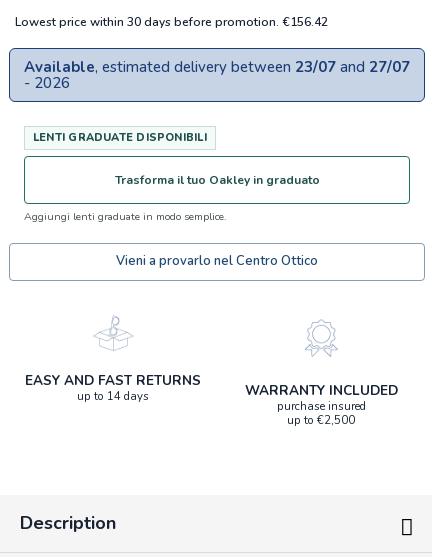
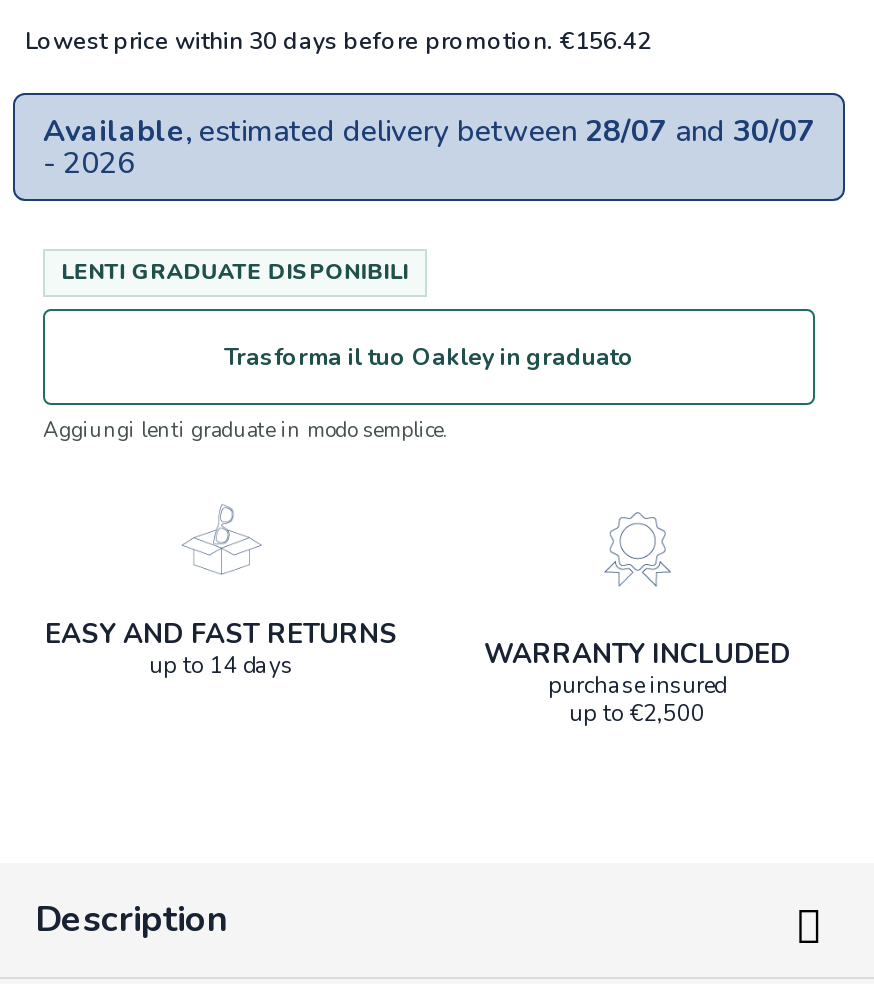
[24,57,410,77] Available, estimated delivery between 23/07 and 27/07 -> [43,111,815,151] Available, estimated delivery between 28/07 and 30/07
[116,252,318,270] Vieni a provarlo nel Centro Ottico -> none

